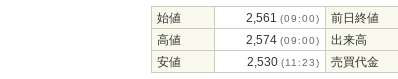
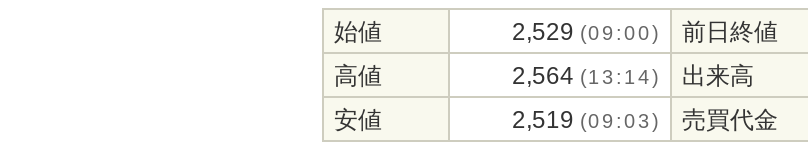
[246,11,379,25] 2,561 (09:00) 前日終値 -> [512,18,778,46] 2,529 (09:00) 前日終値
[246,33,367,47] 2,574 (09:00) 出来高 -> [512,62,754,90] 2,564 (13:14) 出来高
[247,55,379,69] 2,530 (11:23) 売買代金 -> [512,106,778,134] 2,519 (09:03) 売買代金

